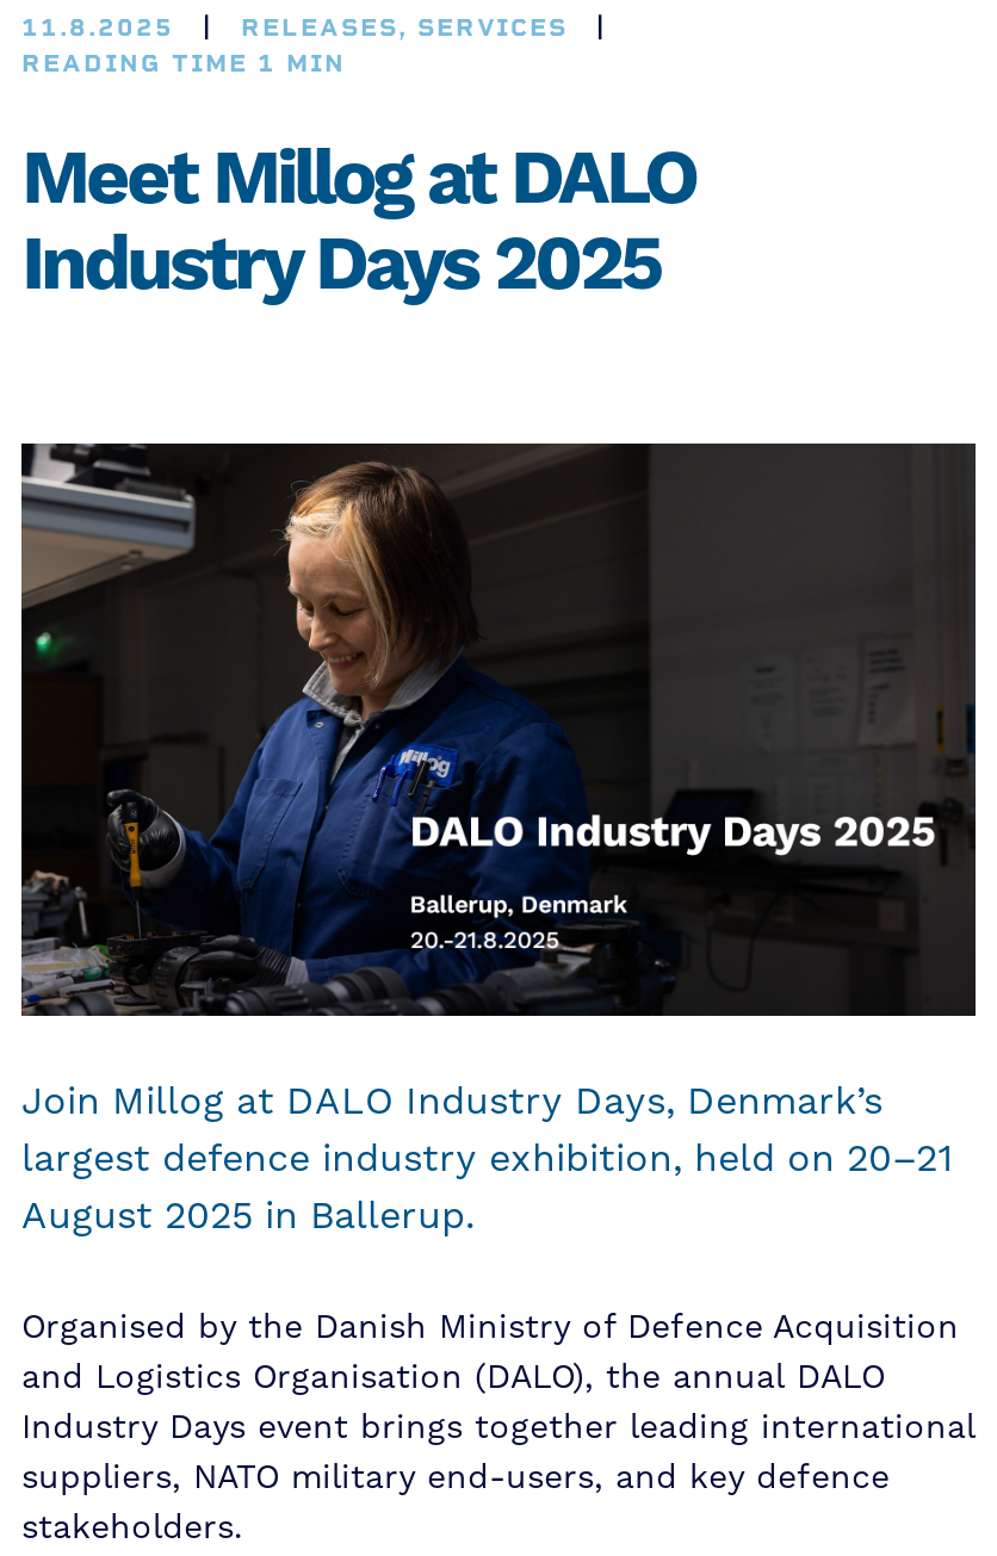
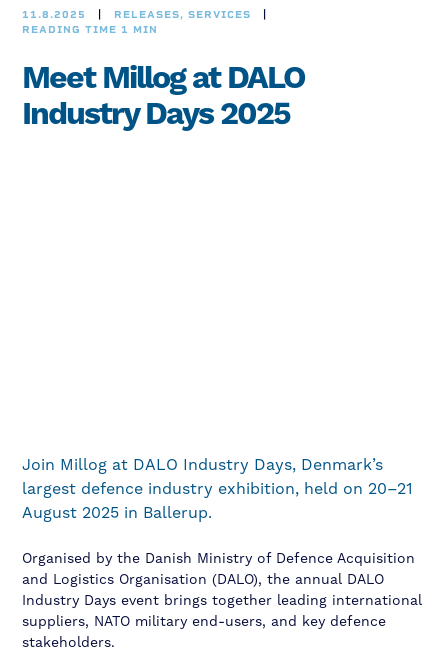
[19,441,978,1018] [image] -> none

